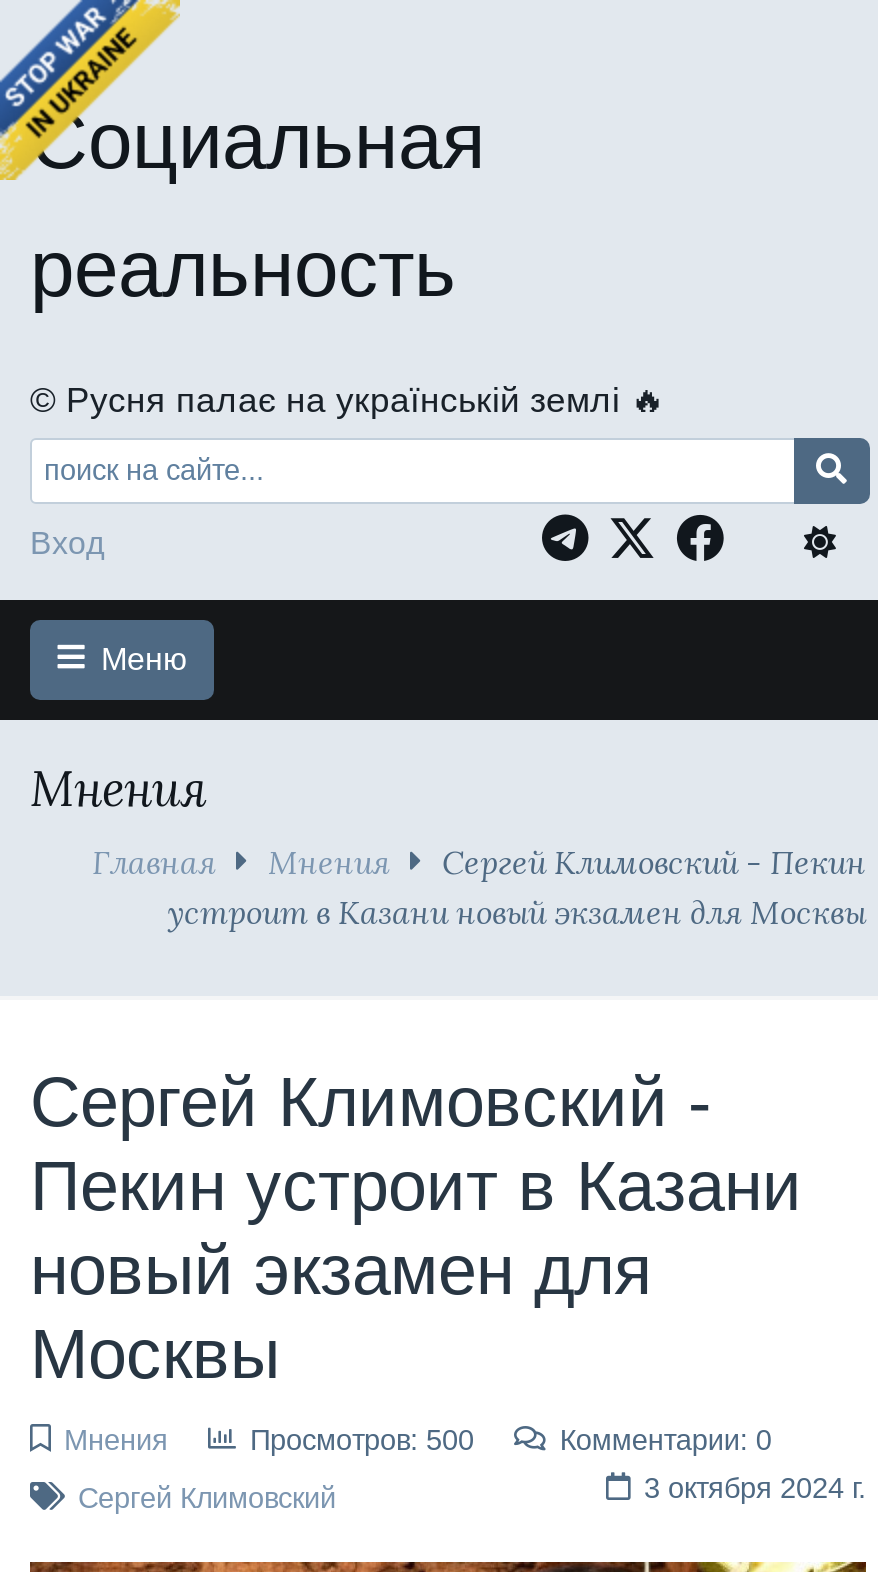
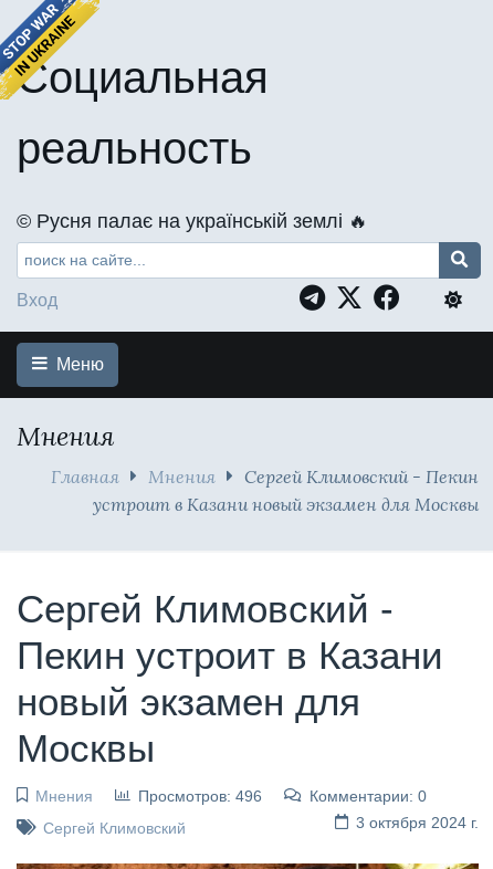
[250,1424,474,1456] Просмотров: 500 -> [138,787,262,805] Просмотров: 496

